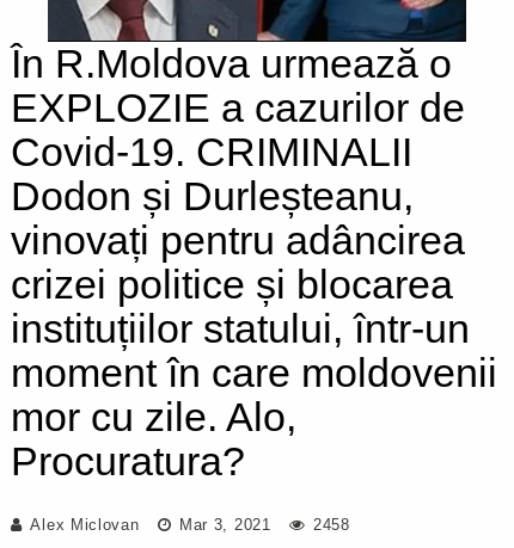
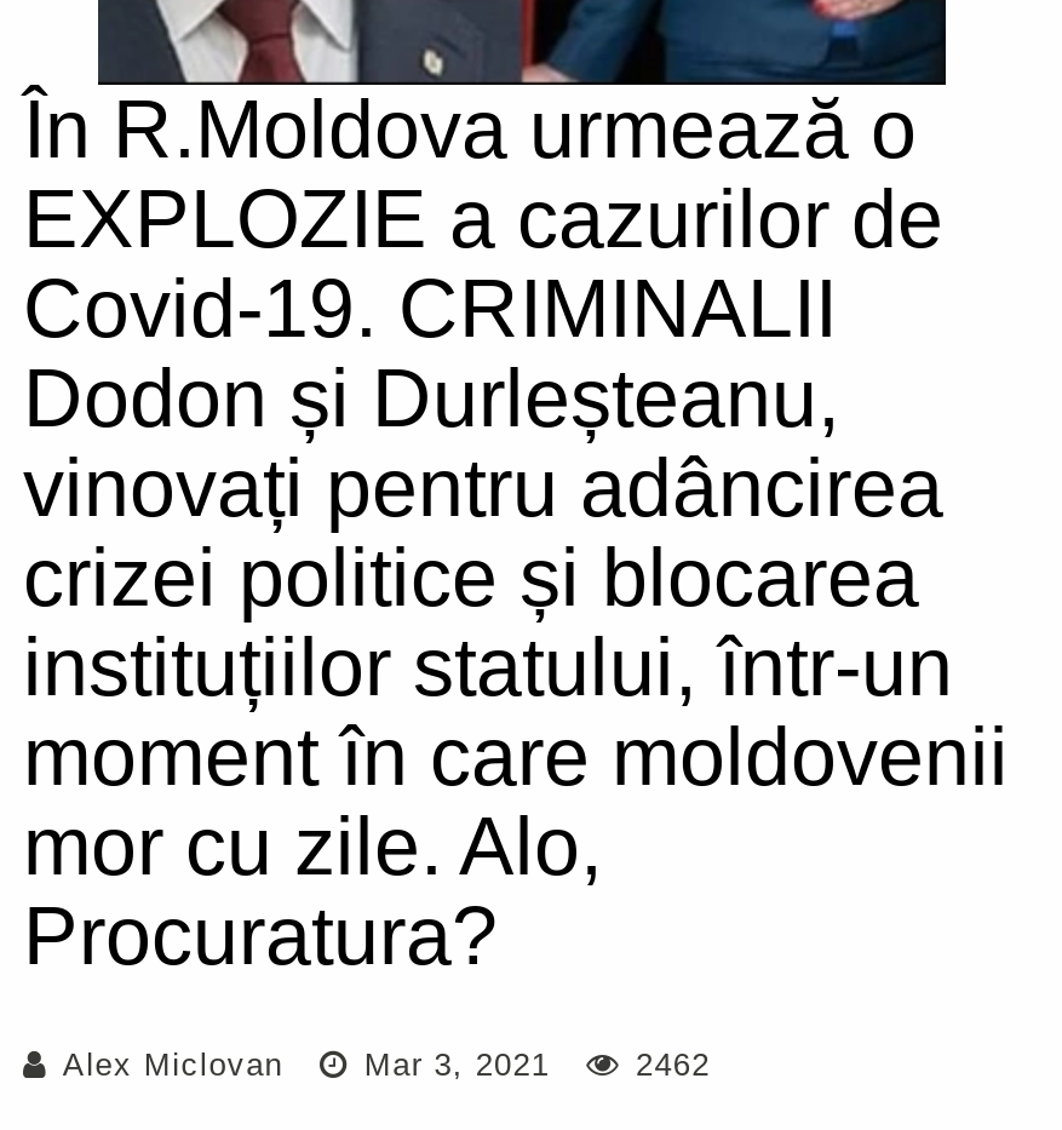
[308,516,350,534] 2458 -> [624,1046,710,1083] 2462

